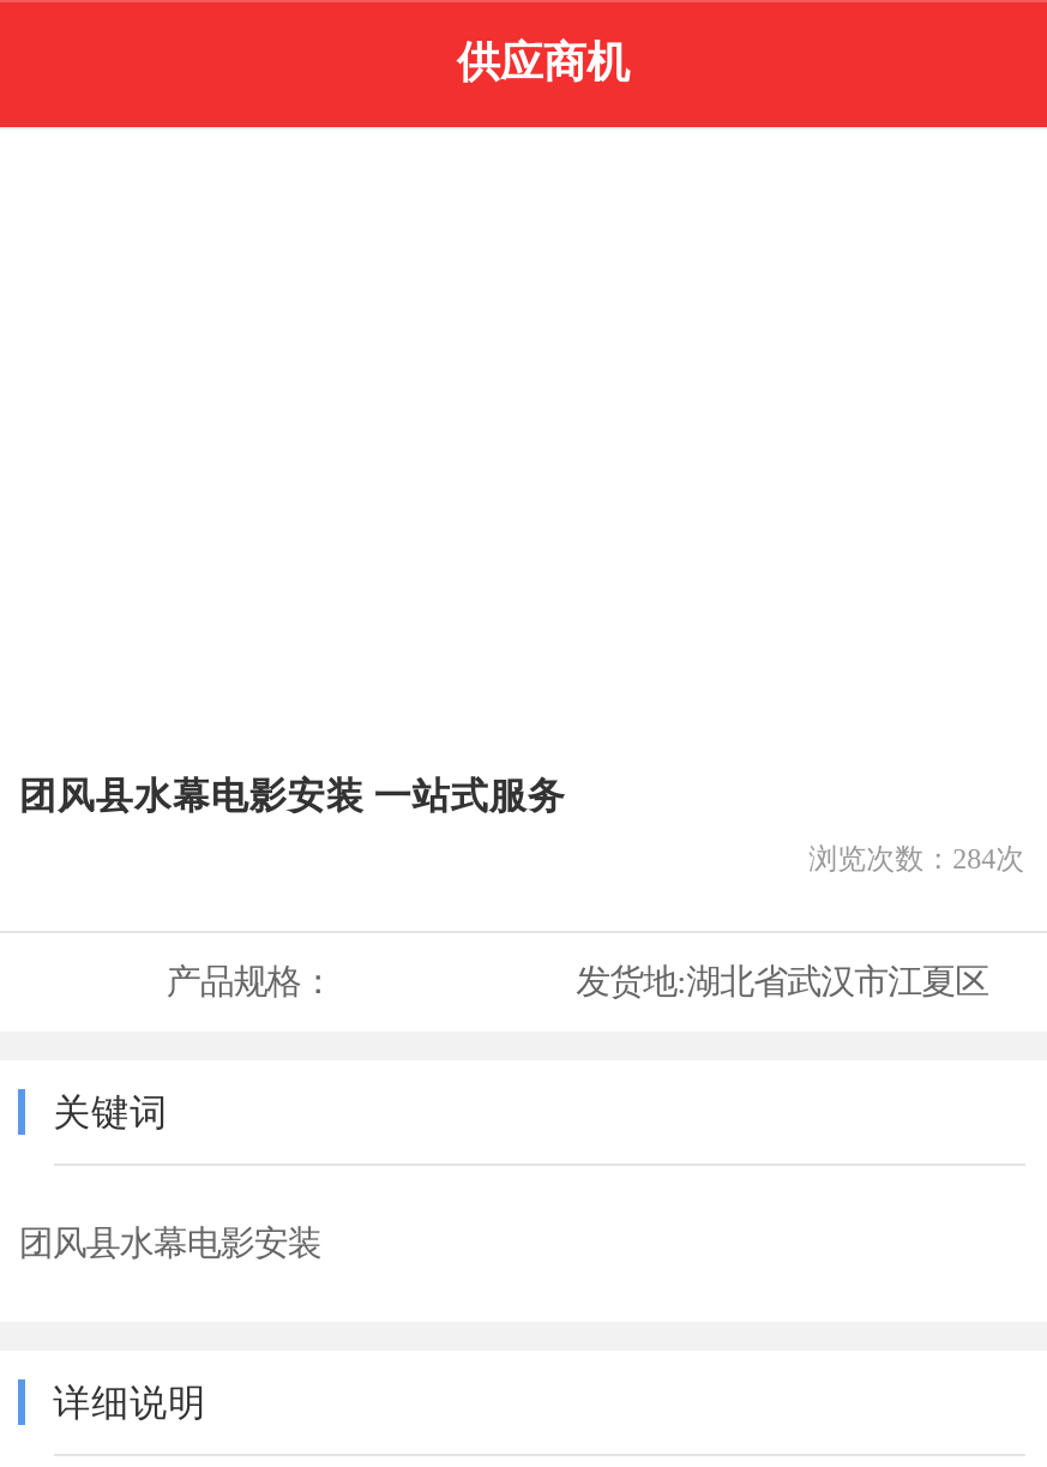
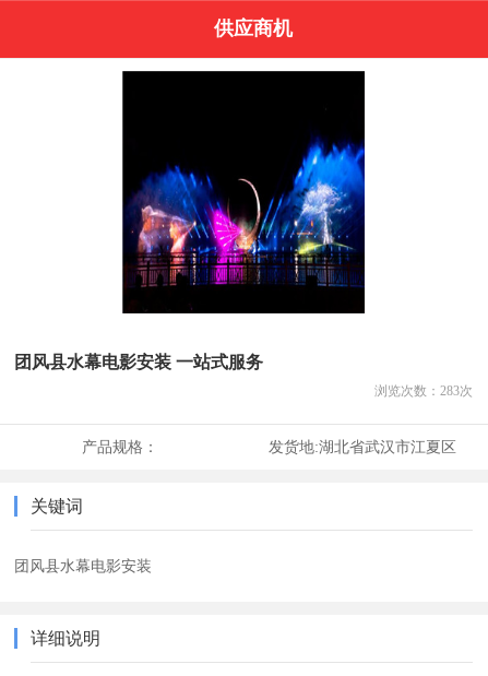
none -> [121,70,366,315] [image]
[809,841,1025,875] 浏览次数：284次 -> [374,383,472,398] 浏览次数：283次

